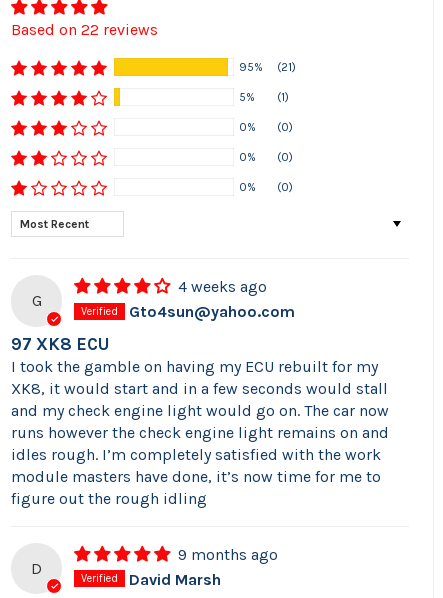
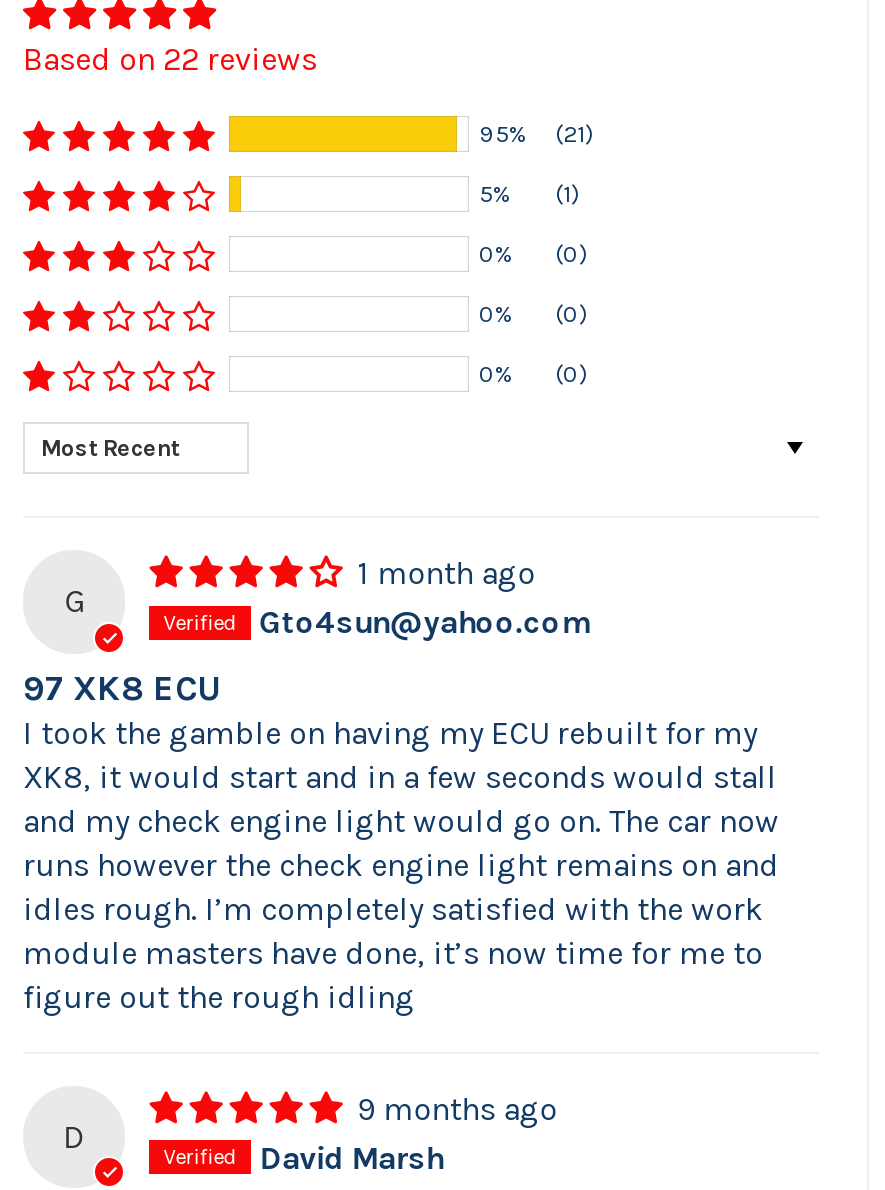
[178,277,267,296] 4 weeks ago -> [357,555,535,593] 1 month ago

